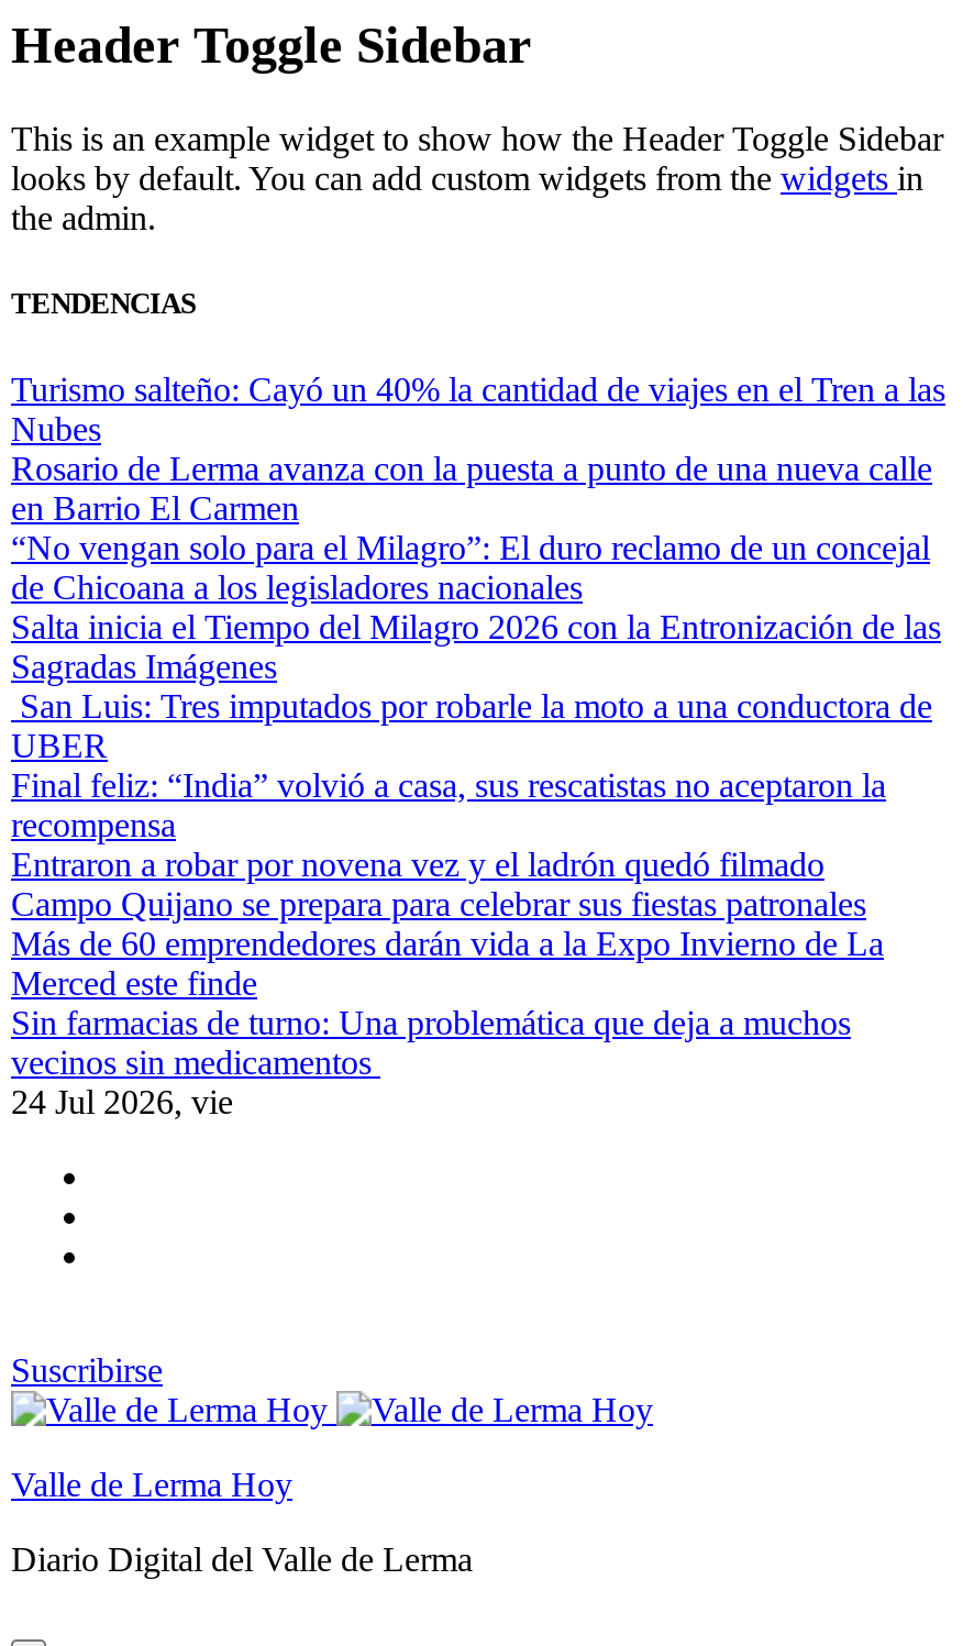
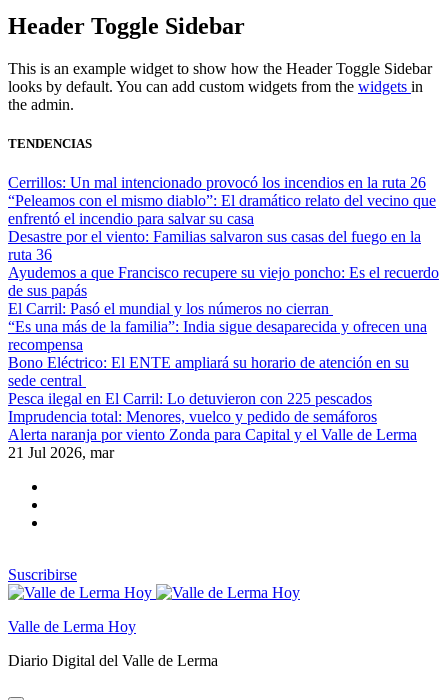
[11,371,945,804] Turismo salteño: Cayó un 40% la cantidad de viajes en el Tren a las | Nubes | Rosario de Lerma avanza con la puesta a punto de una nueva calle | en Barrio El Carmen | “No vengan solo para el Milagro”: El duro reclamo de un concejal | de Chicoana a los legisladores nacionales | Salta inicia el Tiempo del Milagro 2026 con la Entronización de las | Sagradas Imágenes | San Luis: Tres imputados por robarle la moto a una conductora de | UBER | Final feliz: “India” volvió a casa, sus rescatistas no aceptaron la -> [8,174,439,335] Cerrillos: Un mal intencionado provocó los incendios en la ruta 26 | “Peleamos con el mismo diablo”: El dramático relato del vecino que | enfrentó el incendio para salvar su casa | Desastre por el viento: Familias salvaron sus casas del fuego en la | ruta 36 | Ayudemos a que Francisco recupere su viejo poncho: Es el recuerdo | de sus papás | El Carril: Pasó el mundial y los números no cierran | “Es una más de la familia”: India sigue desaparecida y ofrecen una
[11,846,884,1121] Entraron a robar por novena vez y el ladrón quedó filmado | Campo Quijano se prepara para celebrar sus fiestas patronales | Más de 60 emprendedores darán vida a la Expo Invierno de La | Merced este finde | Sin farmacias de turno: Una problemática que deja a muchos | vecinos sin medicamentos | 24 Jul 2026, vie -> [8,354,417,461] Bono Eléctrico: El ENTE ampliará su horario de atención en su | sede central | Pesca ilegal en El Carril: Lo detuvieron con 225 pescados | Imprudencia total: Menores, vuelco y pedido de semáforos | Alerta naranja por viento Zonda para Capital y el Valle de Lerma | 21 Jul 2026, mar

